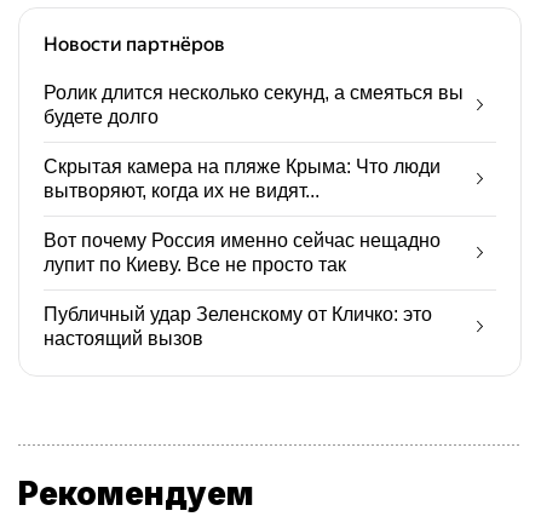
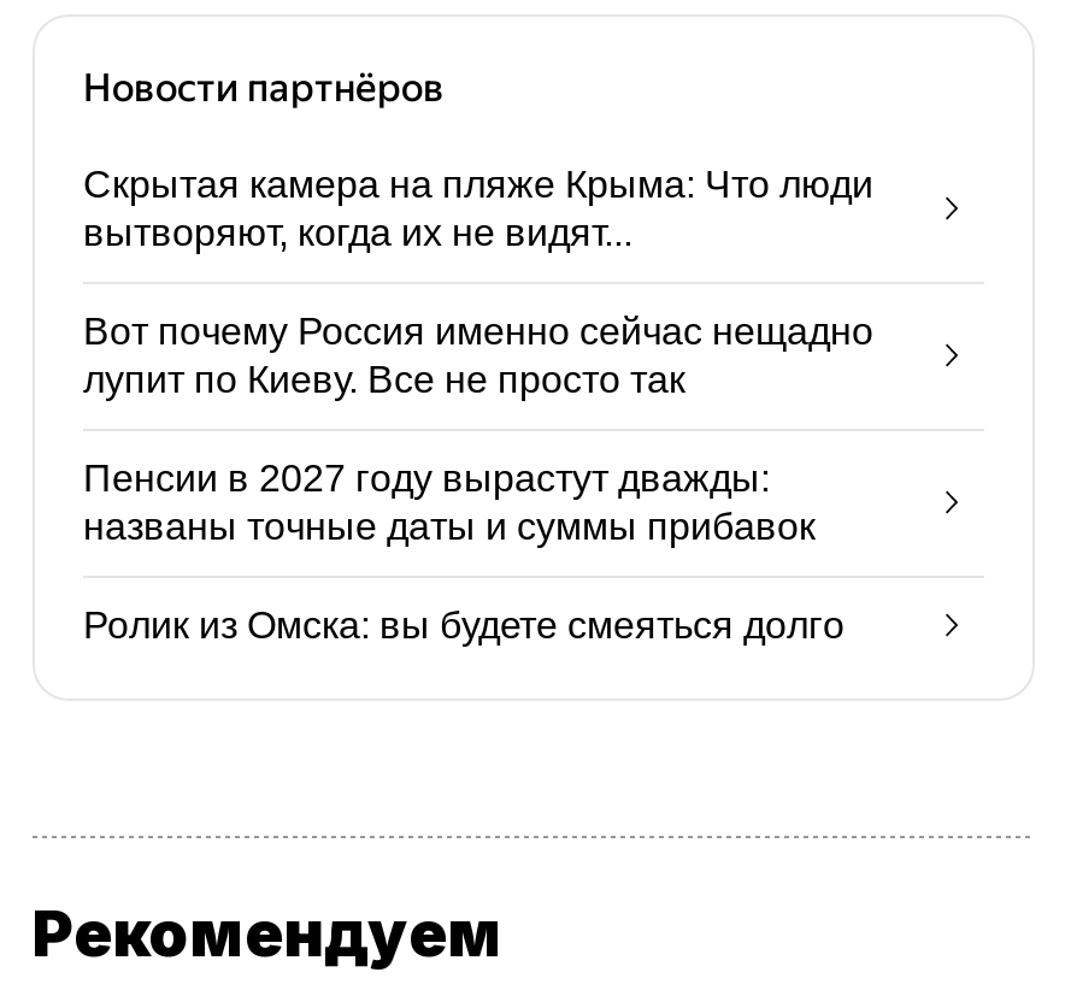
[44,82,464,127] Ролик длится несколько секунд, а смеяться вы | будете долго -> none
moved [44,156,441,275] -> [83,163,873,399]: Скрытая камера на пляже Крыма: Что люди | вытворяют, когда их не видят... | Вот почему Россия именно сейчас нещадно | лупит по Киеву. Все не просто так
[44,304,432,348] Публичный удар Зеленскому от Кличко: это | настоящий вызов -> [83,457,845,645] Пенсии в 2027 году вырастут дважды: | названы точные даты и суммы прибавок | Ролик из Омска: вы будете смеяться долго

